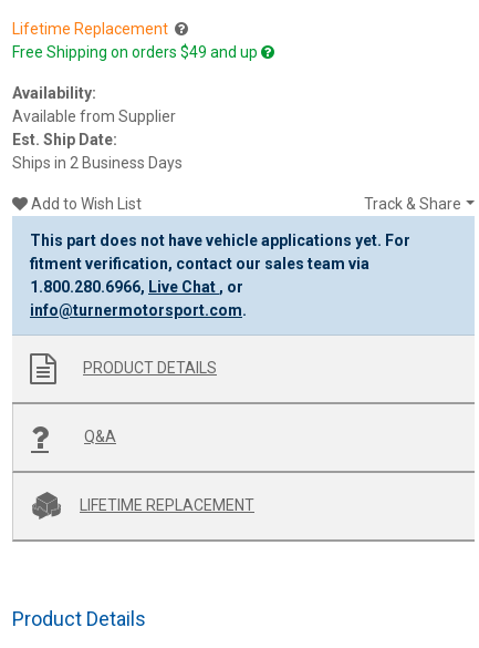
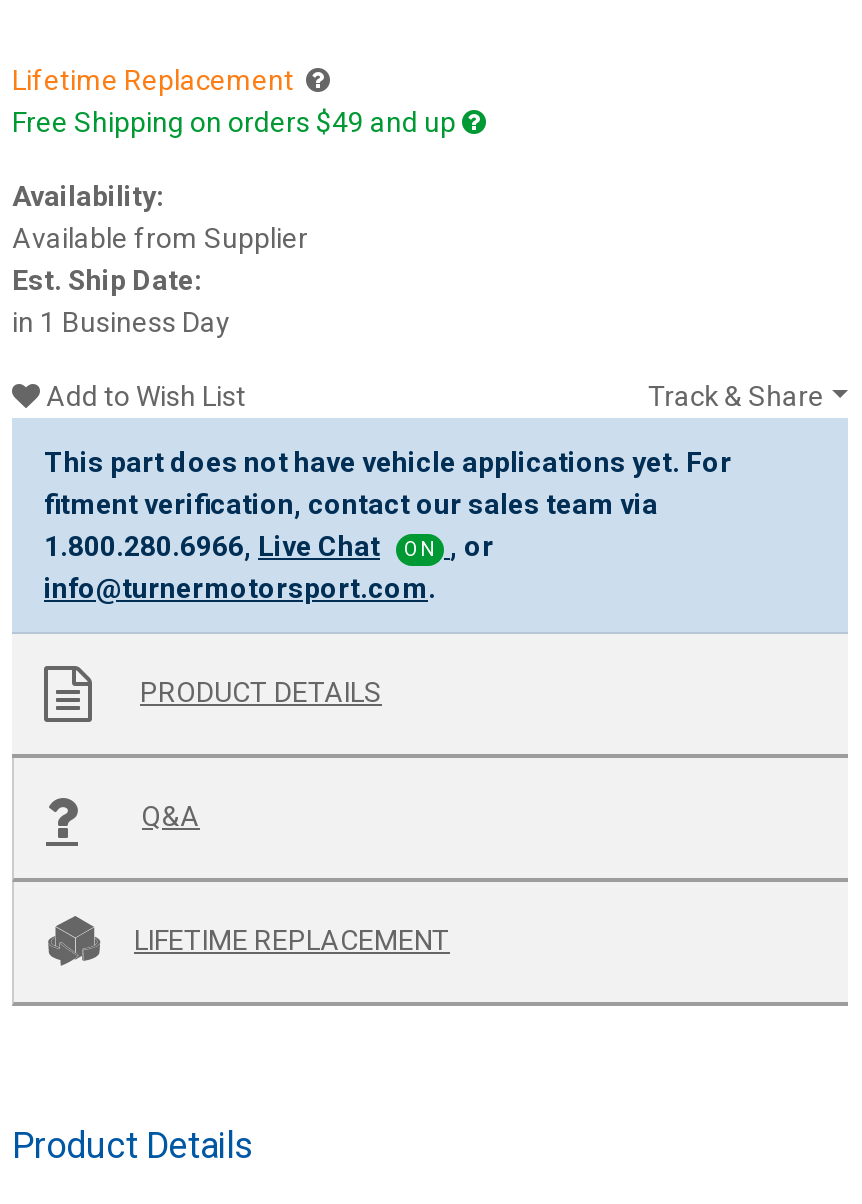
[12,153,183,171] Ships in 2 Business Days -> [12,305,230,337] in 1 Business Day

